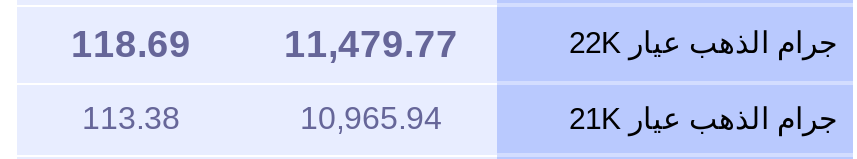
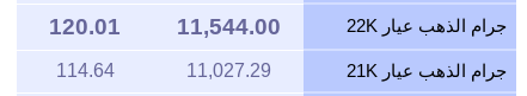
[71,24,191,66] 118.69 -> [49,15,121,40] 120.01
[284,24,458,66] 11,479.77 -> [176,15,280,40] 11,544.00
[82,102,180,136] 113.38 -> [56,61,114,81] 114.64
[300,102,442,136] 10,965.94 -> [186,61,271,81] 11,027.29

